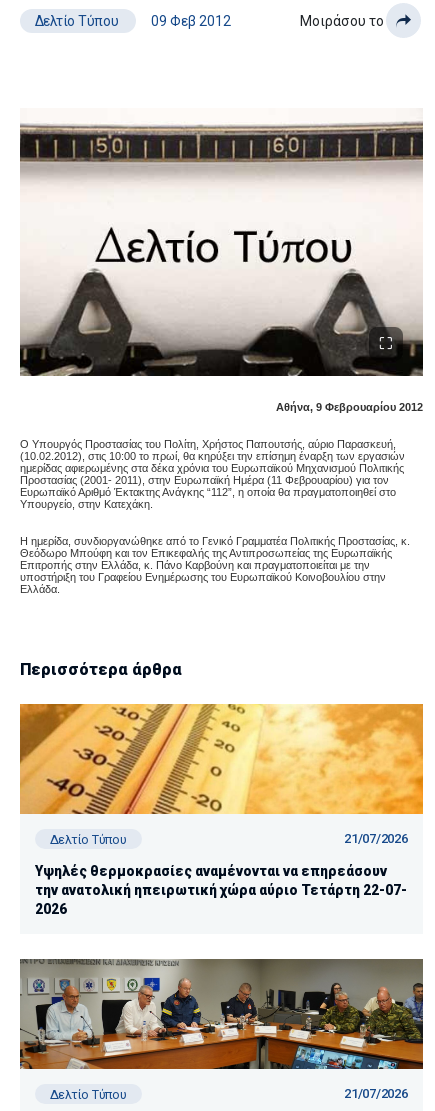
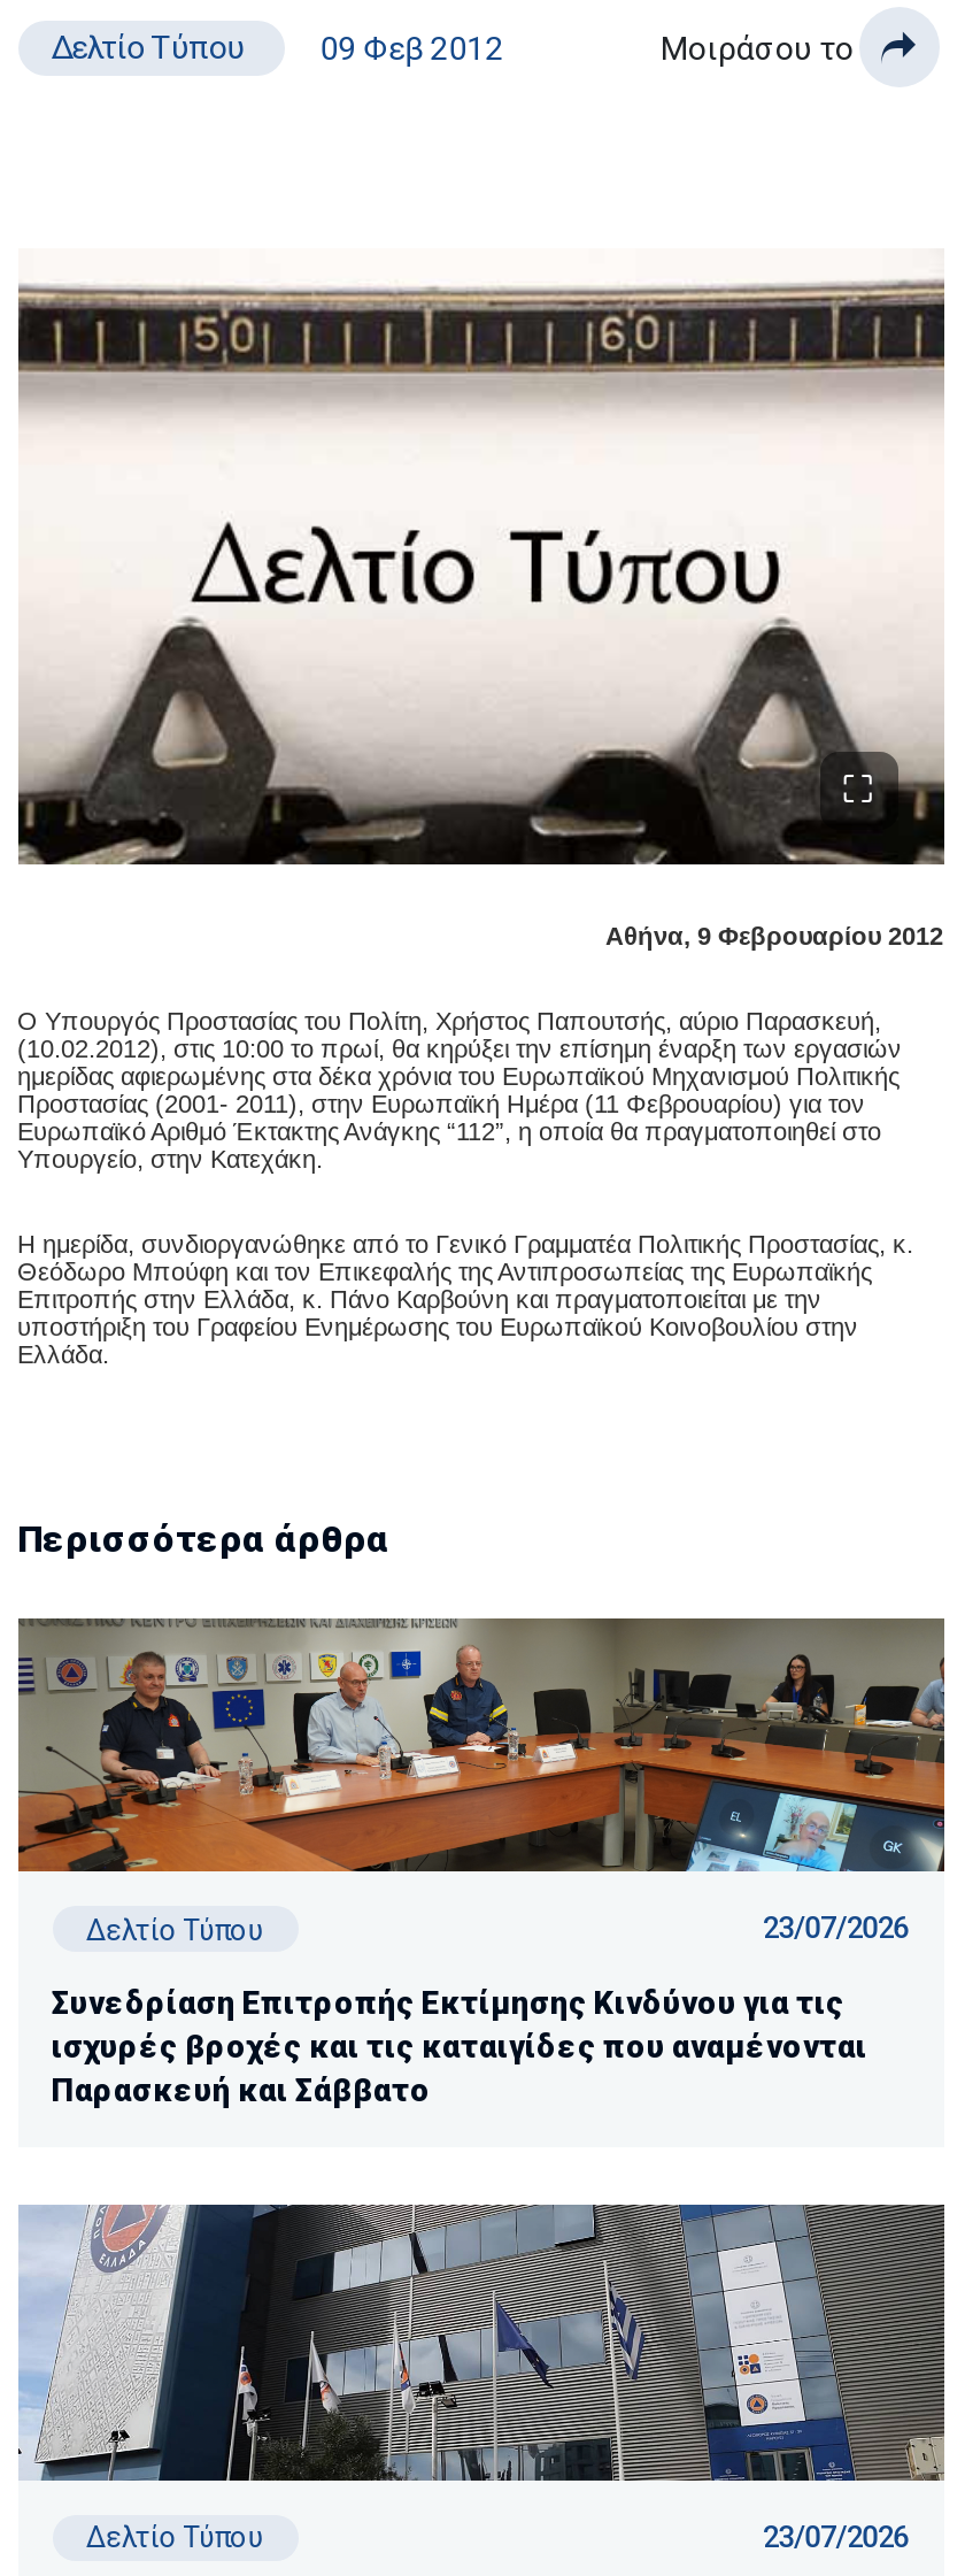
[19,703,424,846] [image] | 21/07/2026 -> [16,1616,947,1946] [image] | 23/07/2026
[34,863,406,917] Υψηλές θερμοκρασίες αναμένονται να επηρεάσουν | την ανατολική ηπειρωτική χώρα αύριο Τετάρτη 22-07- | 2026 -> [52,1984,867,2108] Συνεδρίαση Επιτροπής Εκτίμησης Κινδύνου για τις | ισχυρές βροχές και τις καταιγίδες που αναμένονται | Παρασκευή και Σάββατο
[19,958,423,1101] [image] | 21/07/2026 -> [18,2202,944,2554] [image] | 23/07/2026

